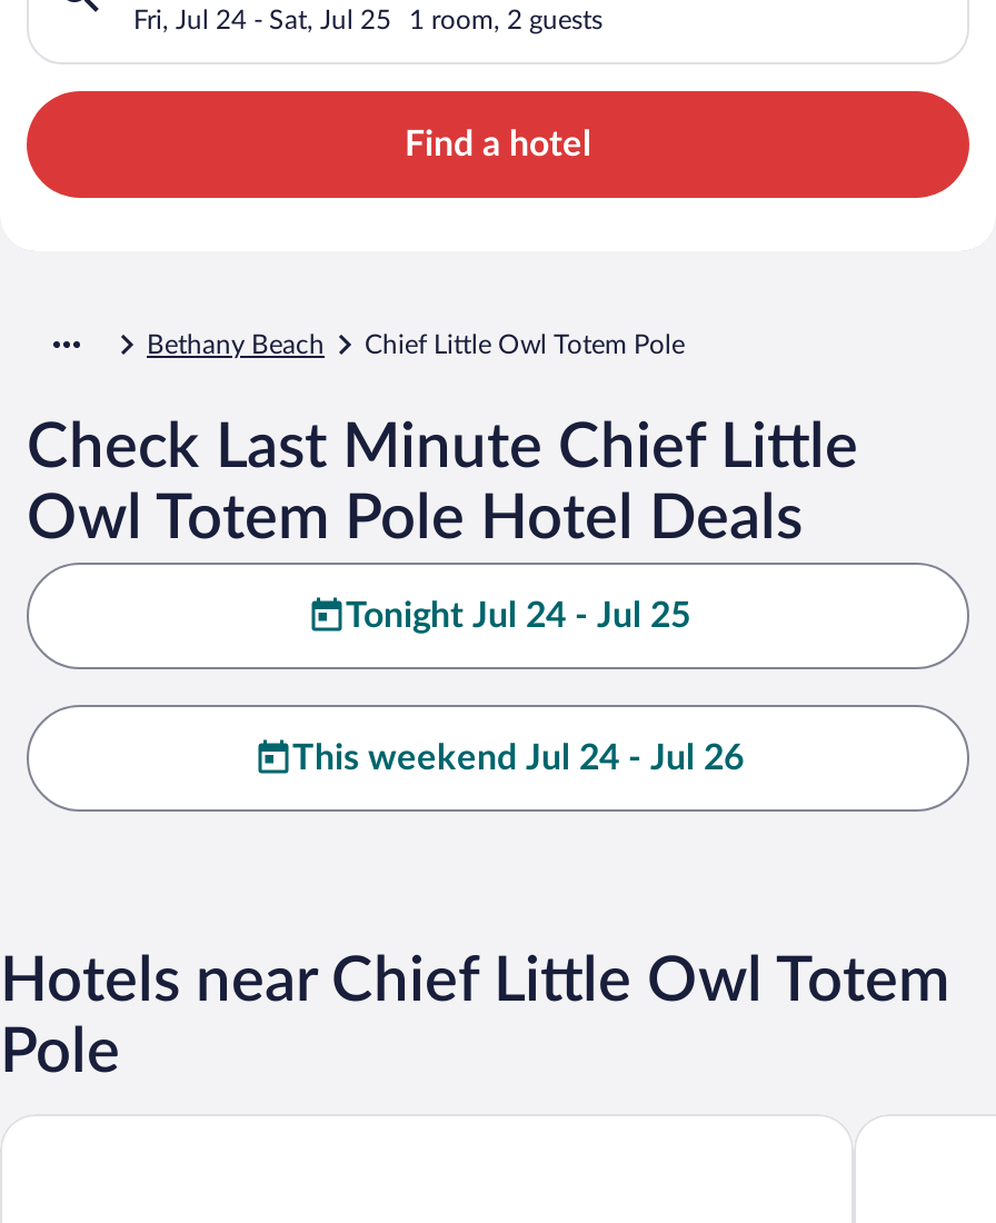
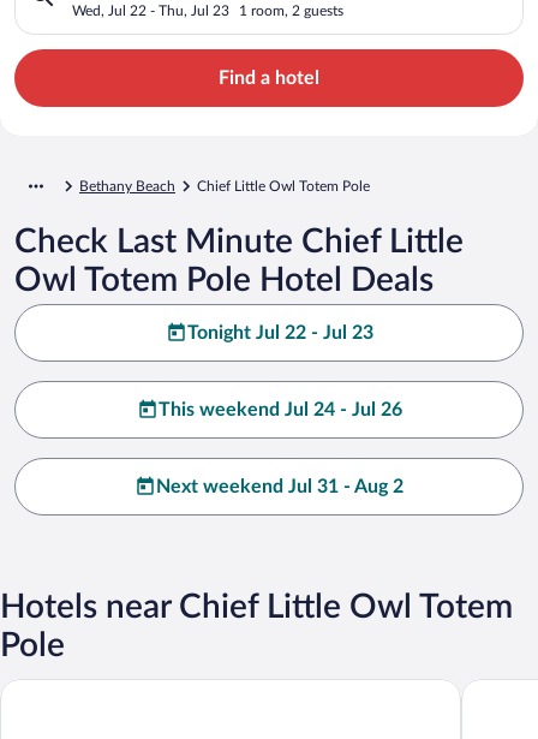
[133,6,391,33] Fri, Jul 24 - Sat, Jul 25 -> [72,3,229,18] Wed, Jul 22 - Thu, Jul 23
[346,597,690,633] Tonight Jul 24 - Jul 25 -> [187,323,373,342] Tonight Jul 22 - Jul 23
none -> [156,477,403,496] Next weekend Jul 31 - Aug 2

